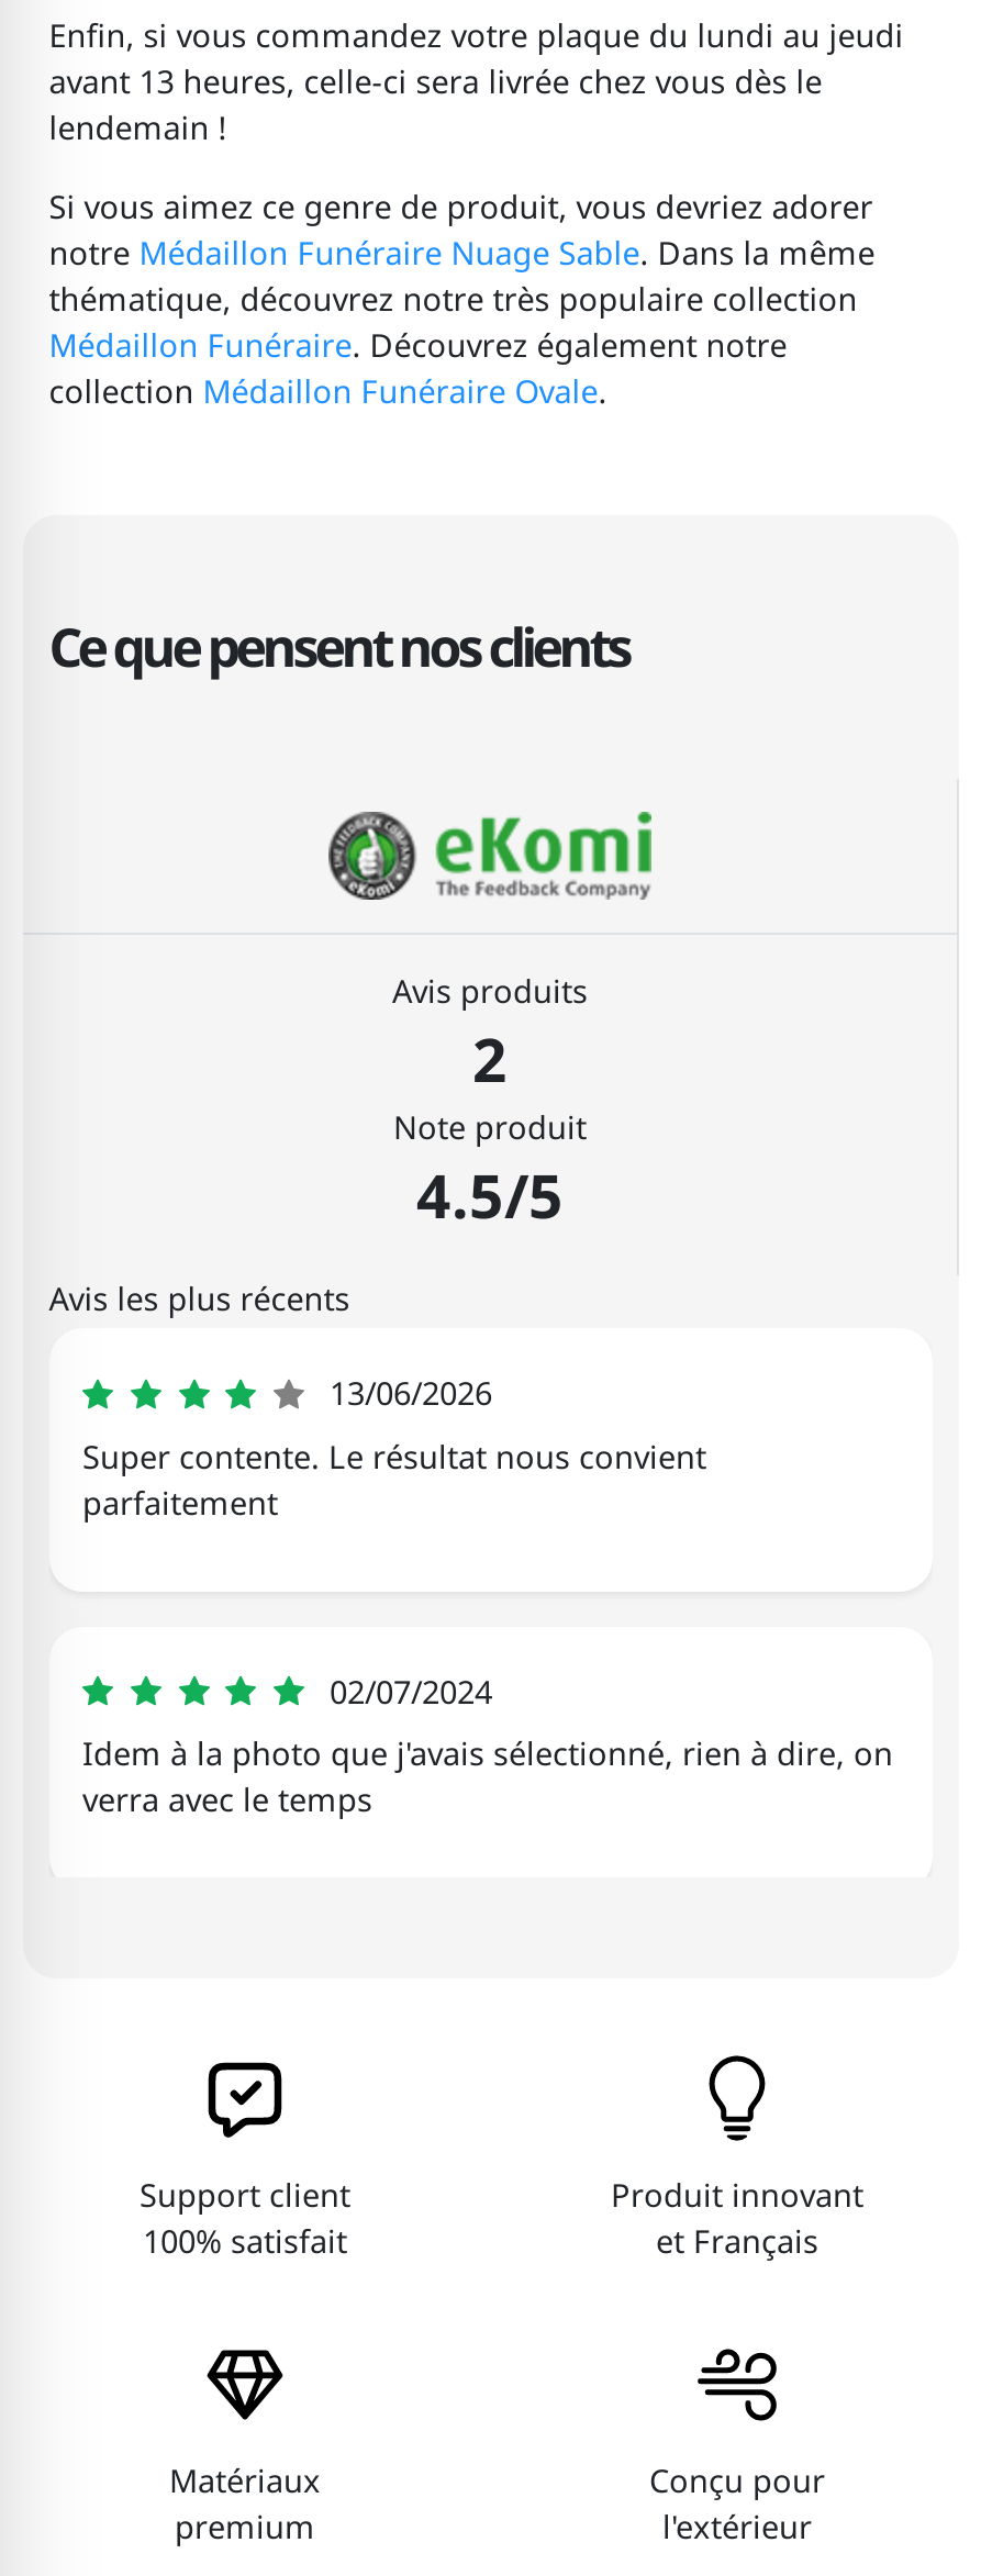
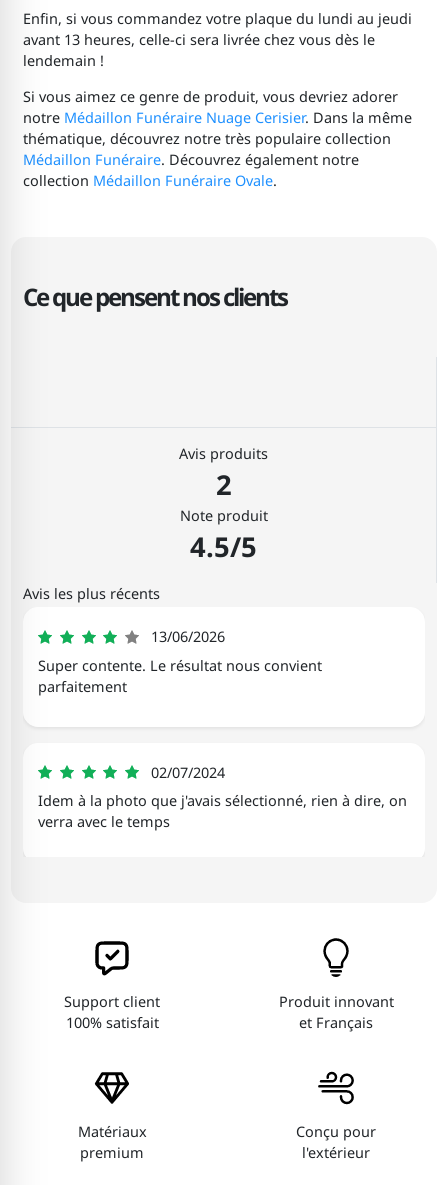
[49,232,875,274] notre Médaillon Funéraire Nuage Sable. Dans la même -> [23,108,412,127] notre Médaillon Funéraire Nuage Cerisier. Dans la même
[326,810,419,902] [image] -> none
[434,810,654,900] [image] -> none

